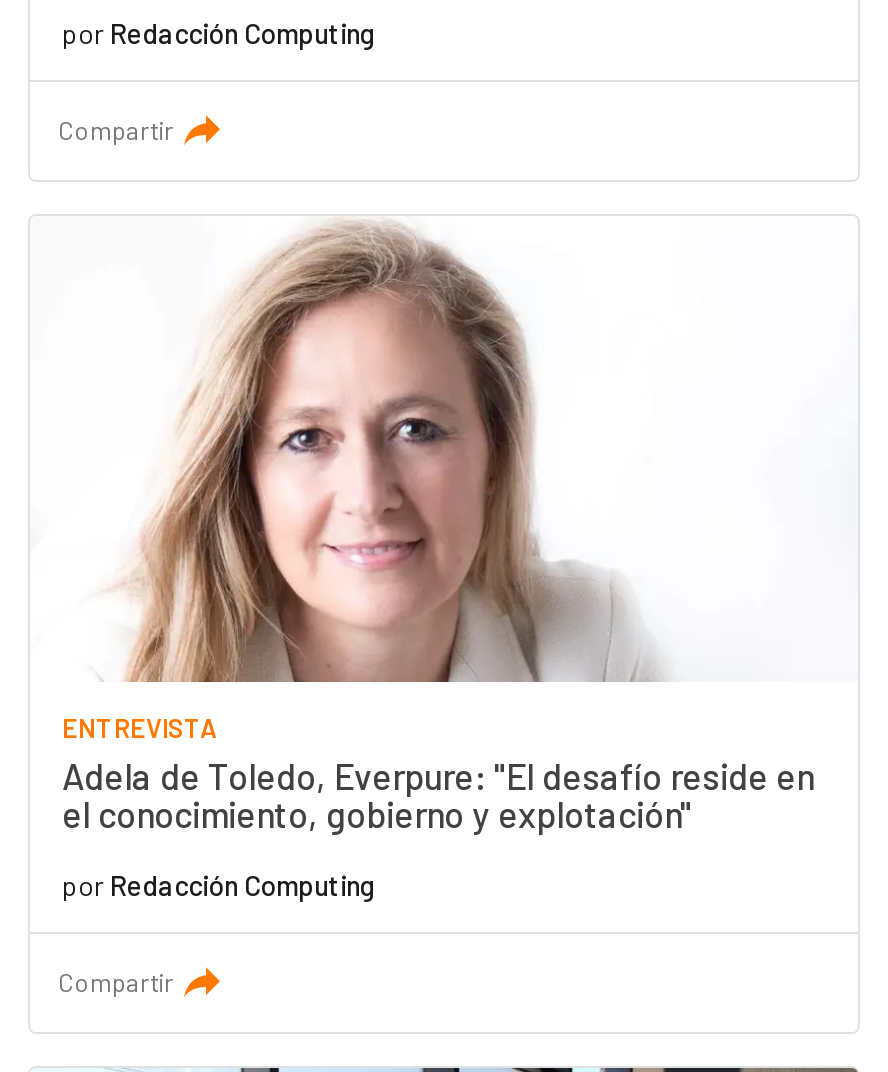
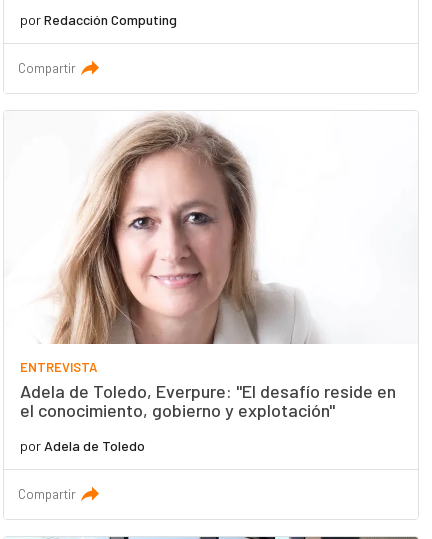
[62,867,376,901] por Redacción Computing -> [20,437,145,454] por Adela de Toledo

